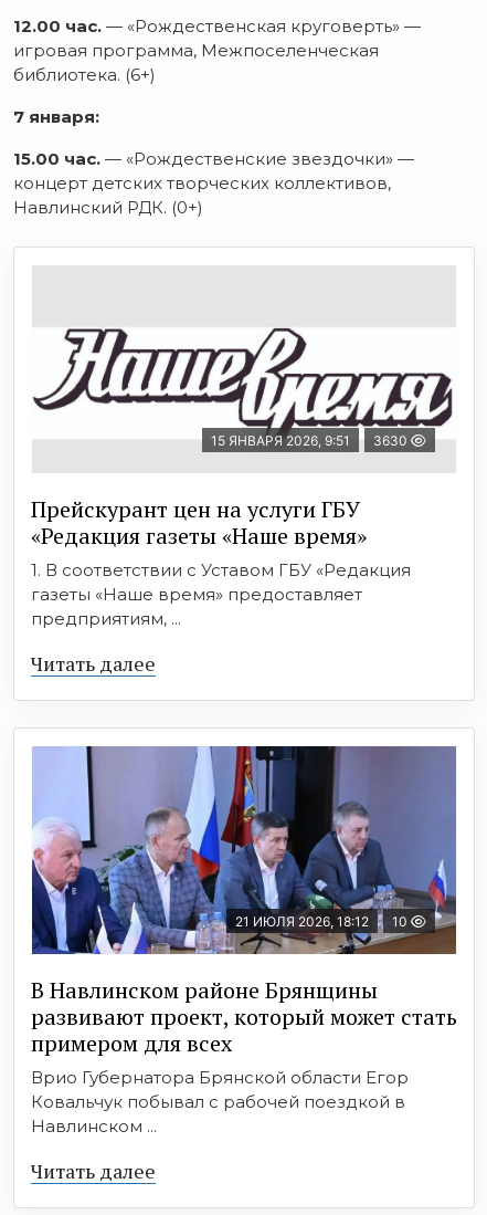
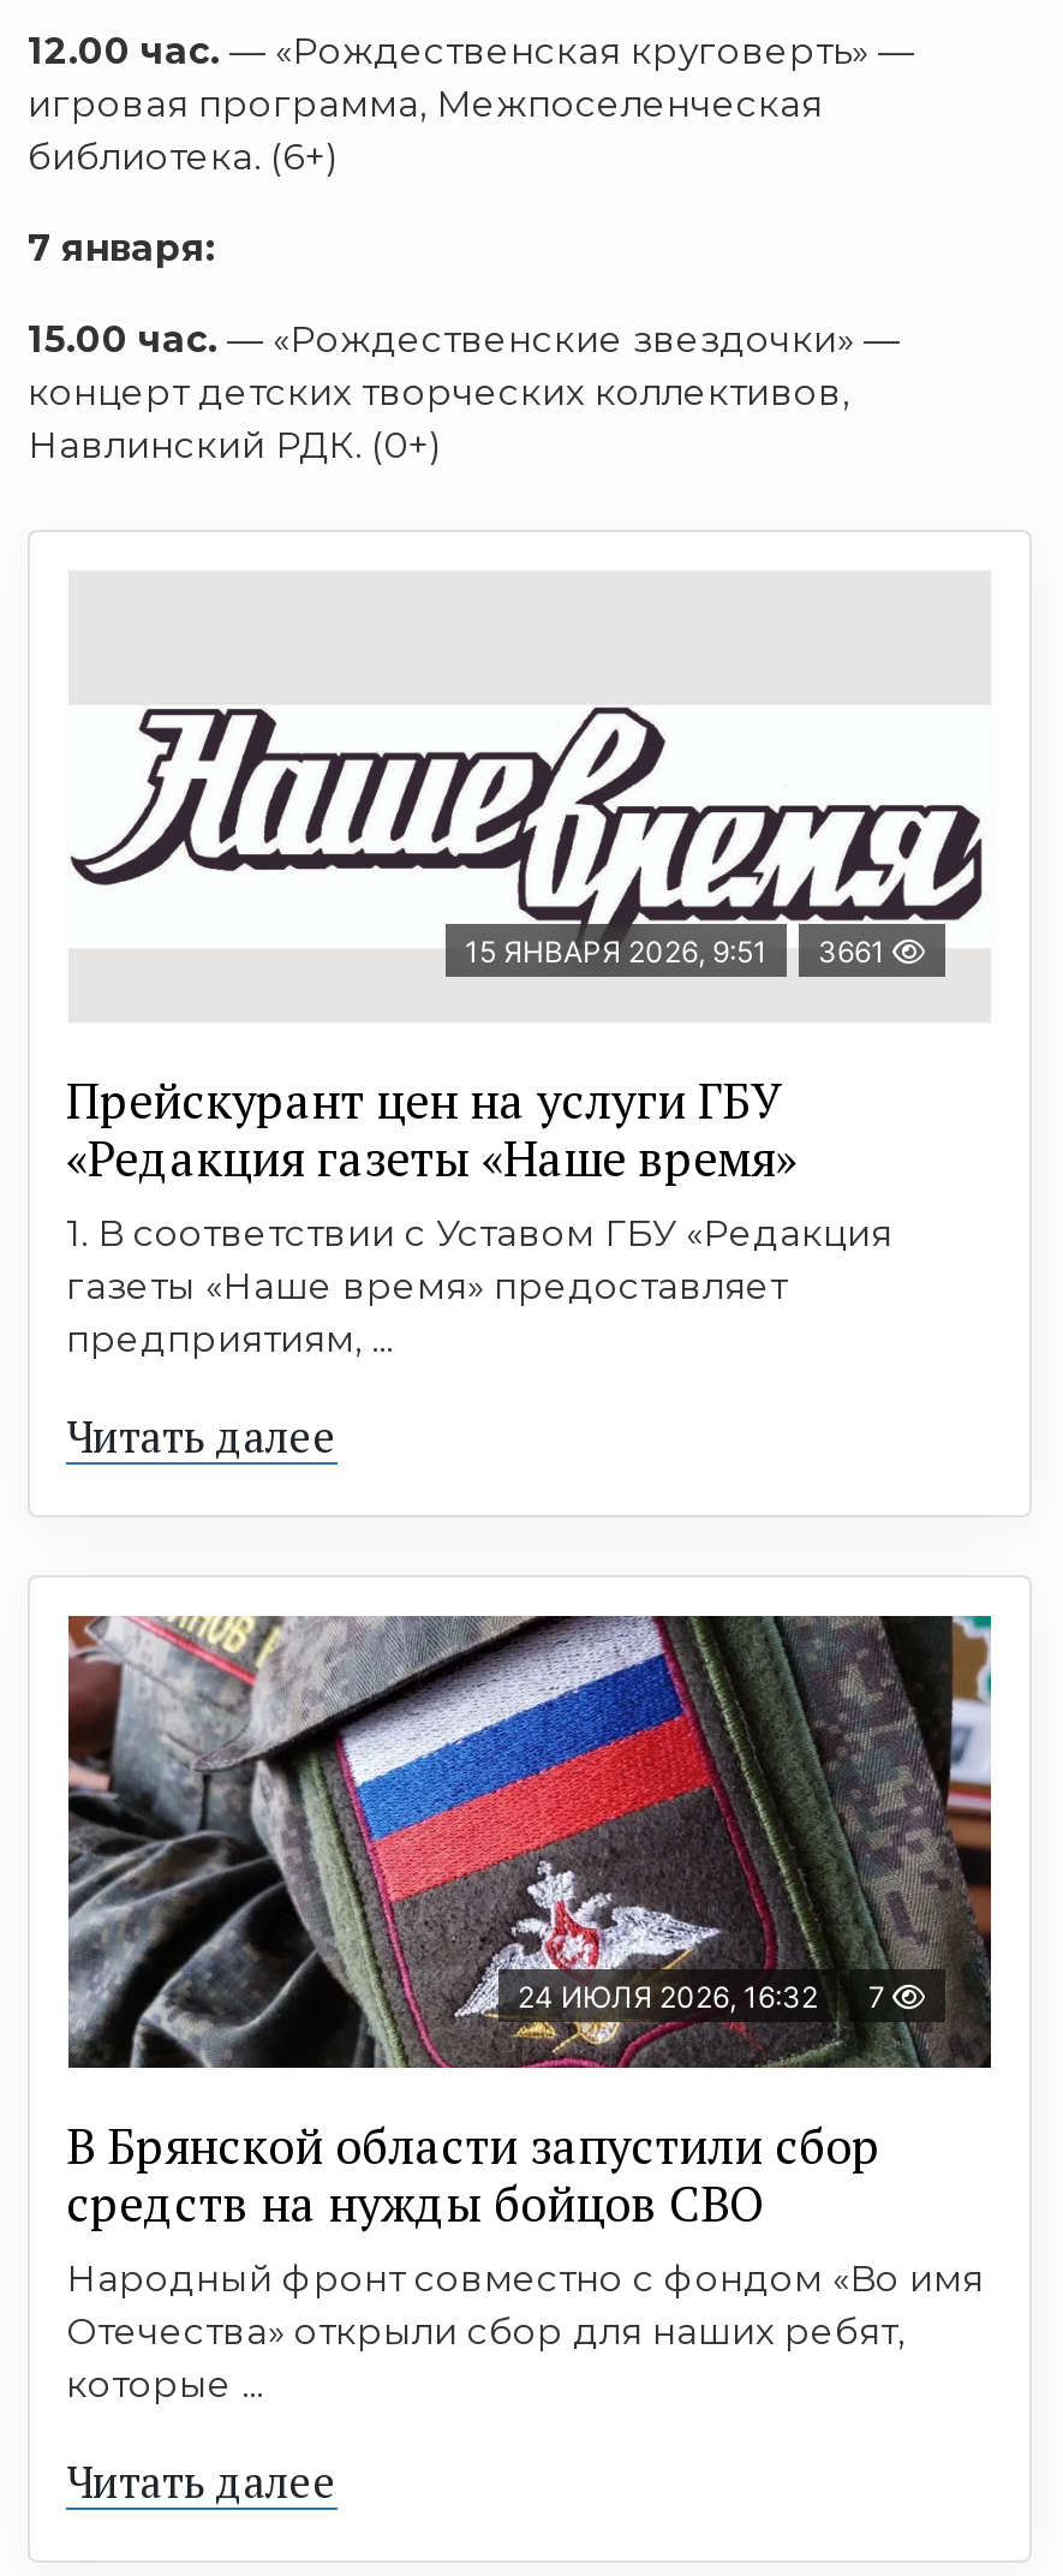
[211,432,411,449] 15 ЯНВАРЯ 2026, 9:51 3630 -> [465,934,892,970] 15 ЯНВАРЯ 2026, 9:51 3661
[31,745,457,955] [image] | 21 ИЮЛЯ 2026, 18:12 | 10 -> [66,1614,993,2068] [image] | 24 ИЮЛЯ 2026, 16:32 | 7
[31,975,457,1137] В Навлинском районе Брянщины | развивают проект, который может стать | примером для всех | Врио Губернатора Брянской области Егор | Ковальчук побывал с рабочей поездкой в | Навлинском ... -> [66,2113,984,2407] В Брянской области запустили сбор | средств на нужды бойцов СВО | Народный фронт совместно с фондом «Во имя | Отечества» открыли сбор для наших ребят, | которые ...

